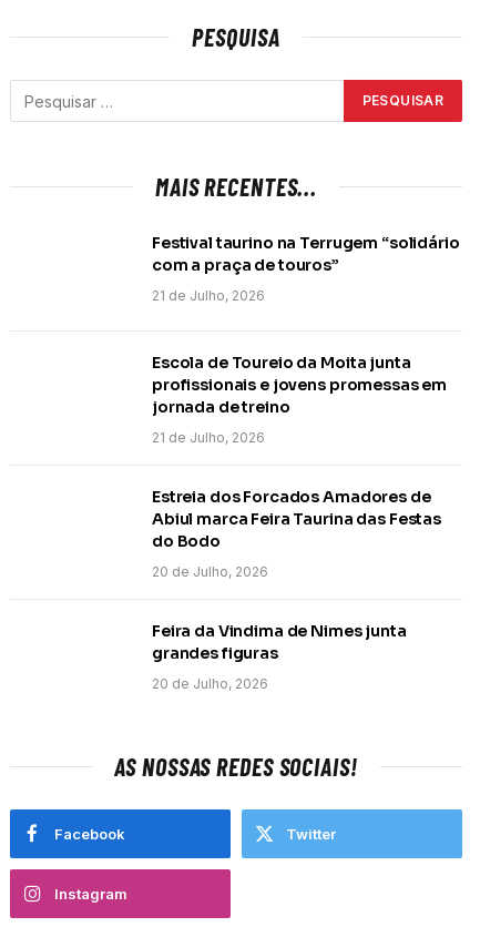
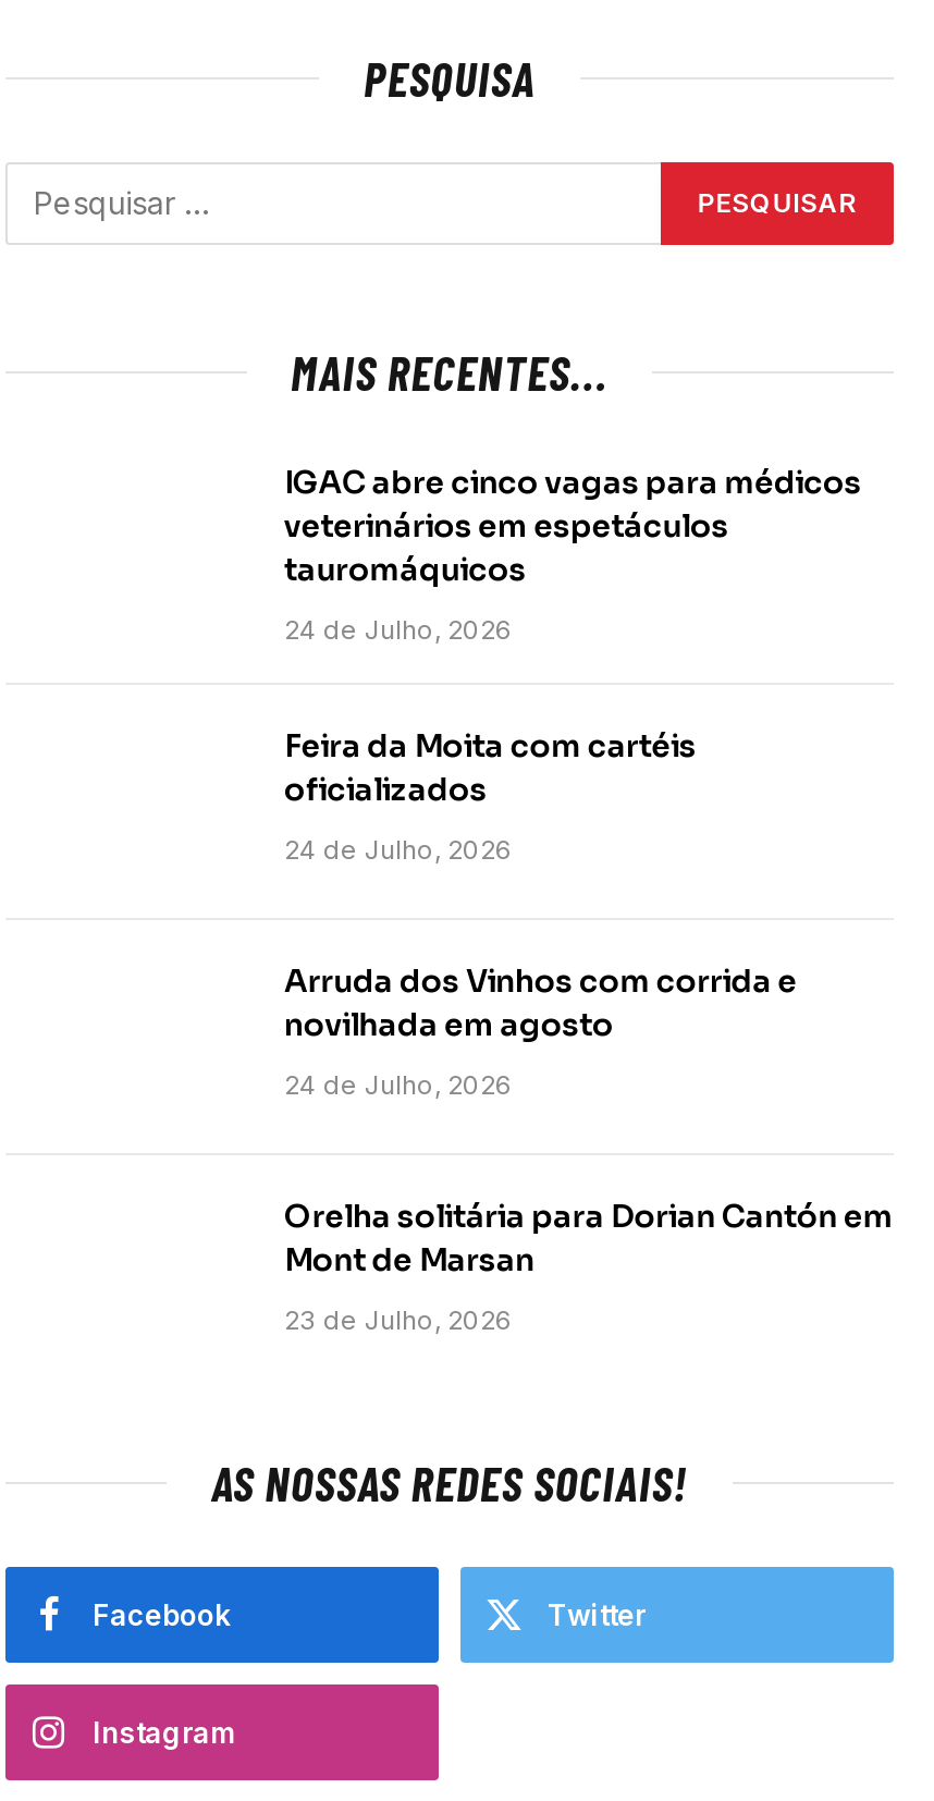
[152,233,459,275] Festival taurino na Terrugem “solidário | com a praça de touros” -> [284,462,862,588] IGAC abre cinco vagas para médicos | veterinários em espetáculos | tauromáquicos
[152,287,265,304] 21 de Julho, 2026 -> [284,612,513,645] 24 de Julho, 2026
[152,353,447,417] Escola de Toureio da Moita junta | profissionais e jovens promessas em | jornada de treino -> [284,725,696,808] Feira da Moita com cartéis | oficializados
[152,429,265,446] 21 de Julho, 2026 -> [284,832,513,865] 24 de Julho, 2026
[152,487,441,551] Estreia dos Forcados Amadores de | Abiul marca Feira Taurina das Festas | do Bodo -> [284,961,797,1043] Arruda dos Vinhos com corrida e | novilhada em agosto
[152,563,268,580] 20 de Julho, 2026 -> [284,1067,513,1100] 24 de Julho, 2026
[152,621,407,663] Feira da Vindima de Nimes junta | grandes figuras -> [284,1196,893,1279] Orelha solitária para Dorian Cantón em | Mont de Marsan
[152,675,268,692] 20 de Julho, 2026 -> [284,1303,513,1335] 23 de Julho, 2026

